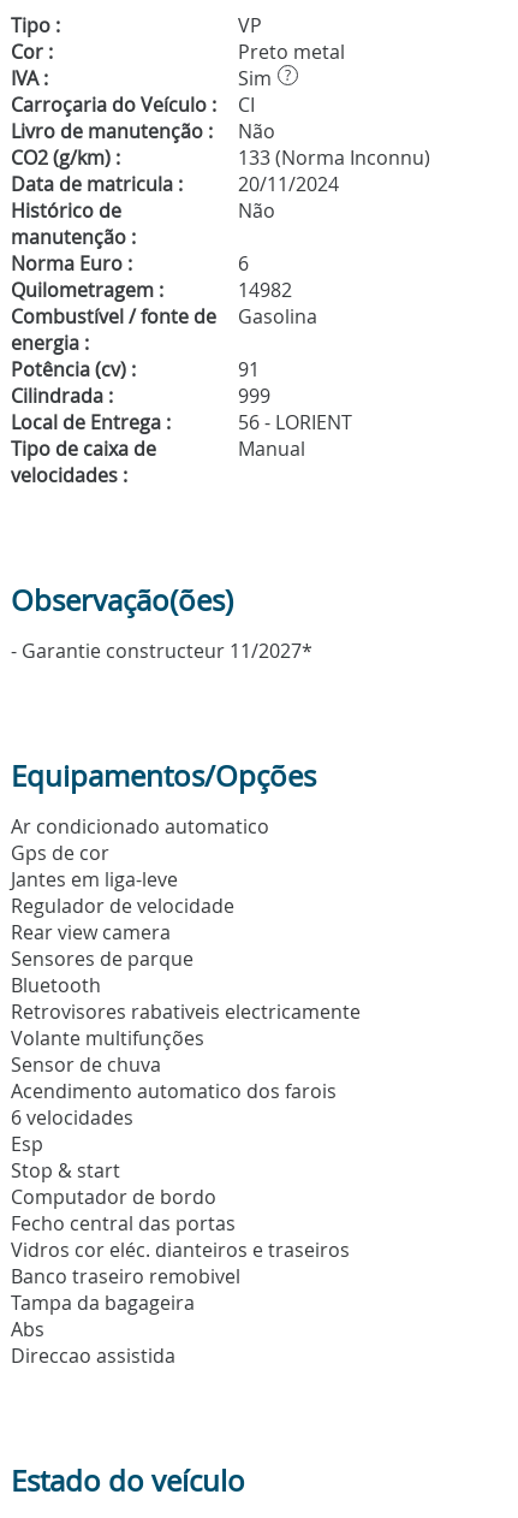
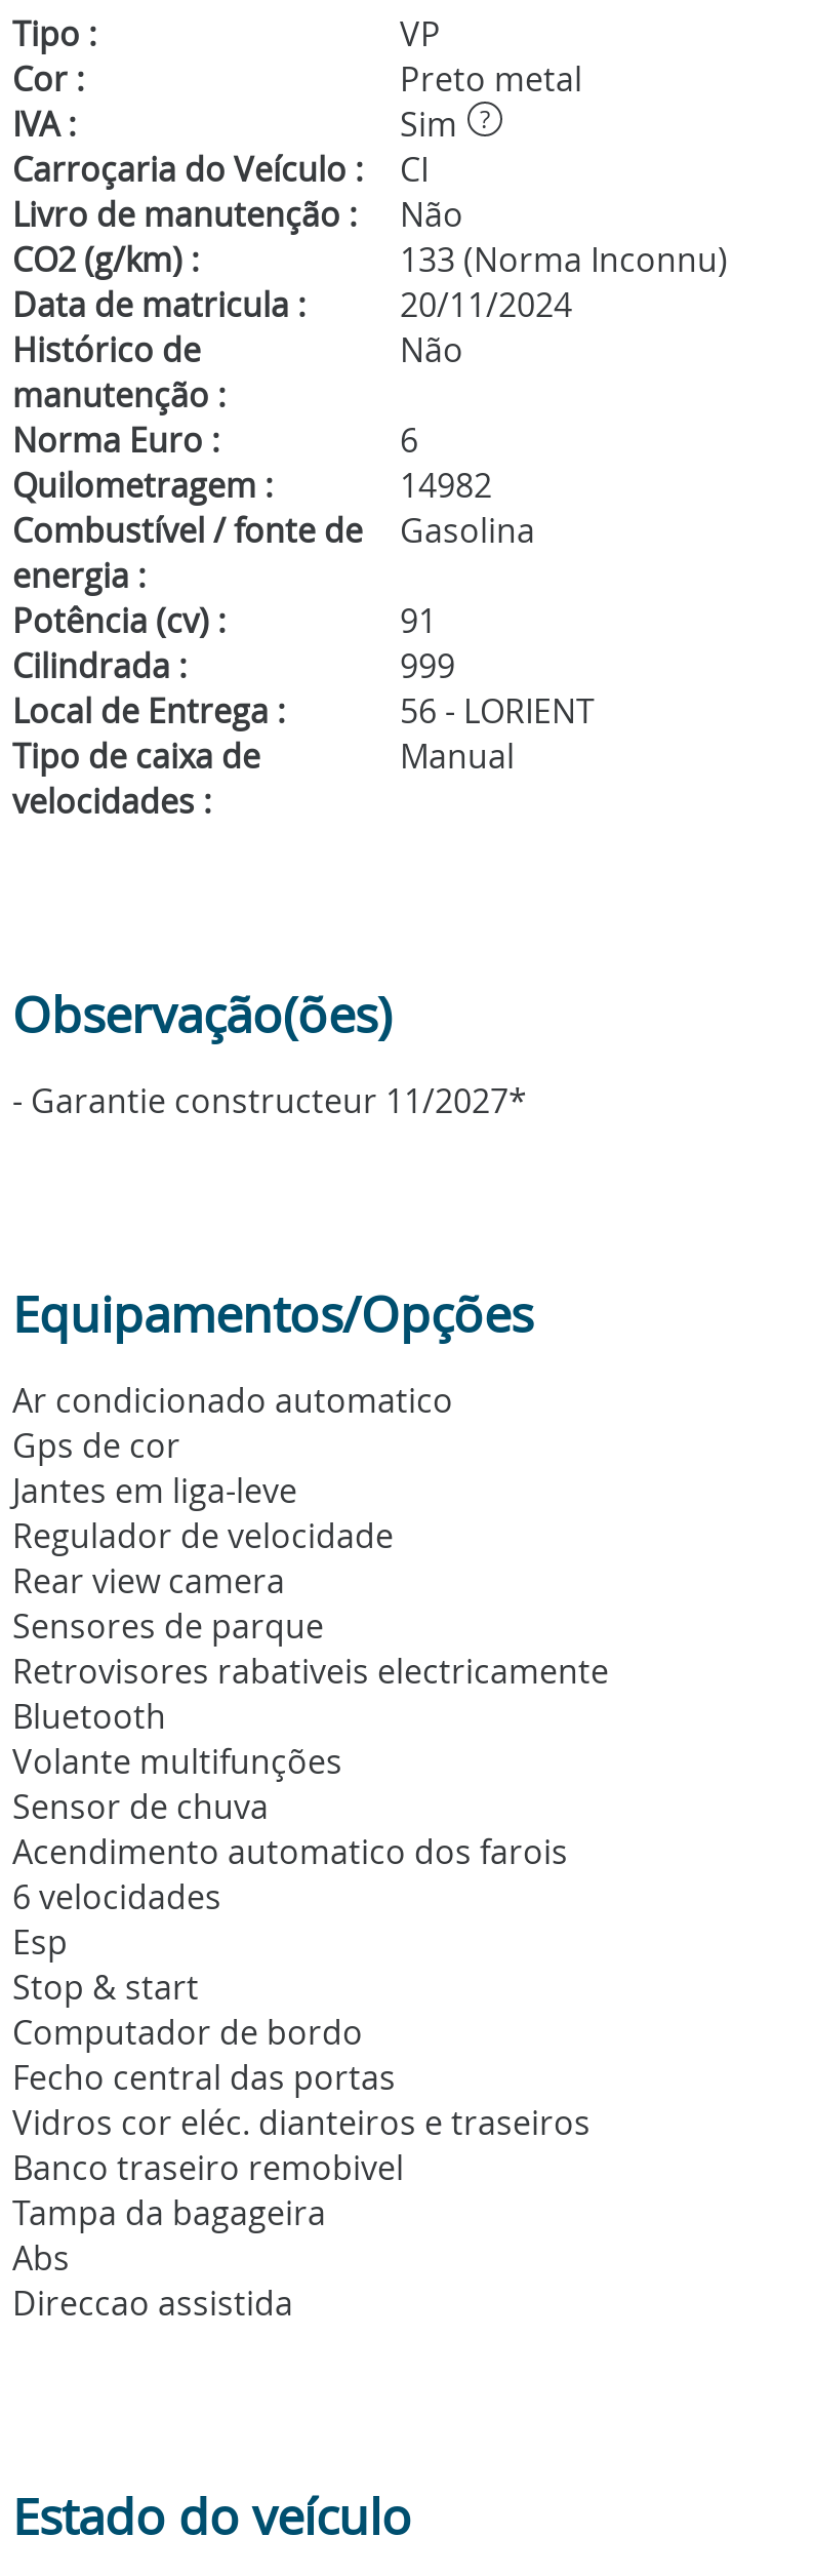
moved [11,972,101,998] -> [12,1694,166,1739]: Bluetooth
moved [11,998,361,1025] -> [12,1649,609,1694]: Retrovisores rabativeis electricamente

